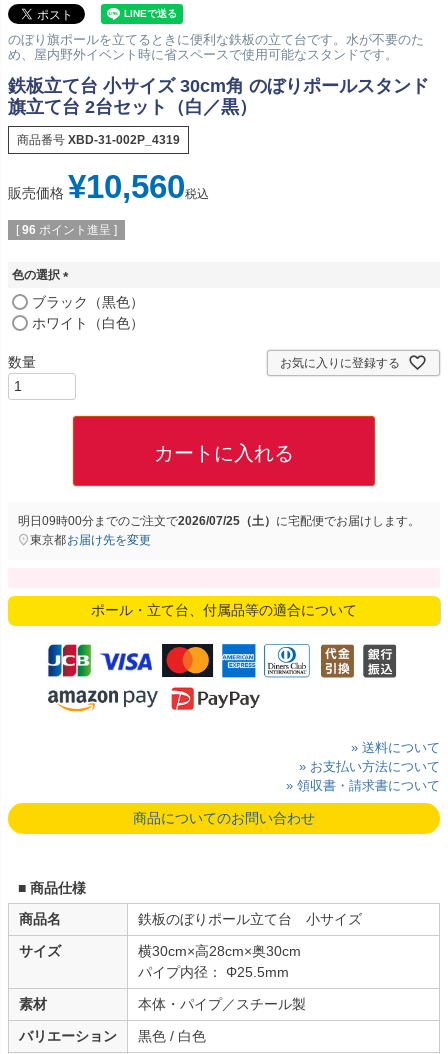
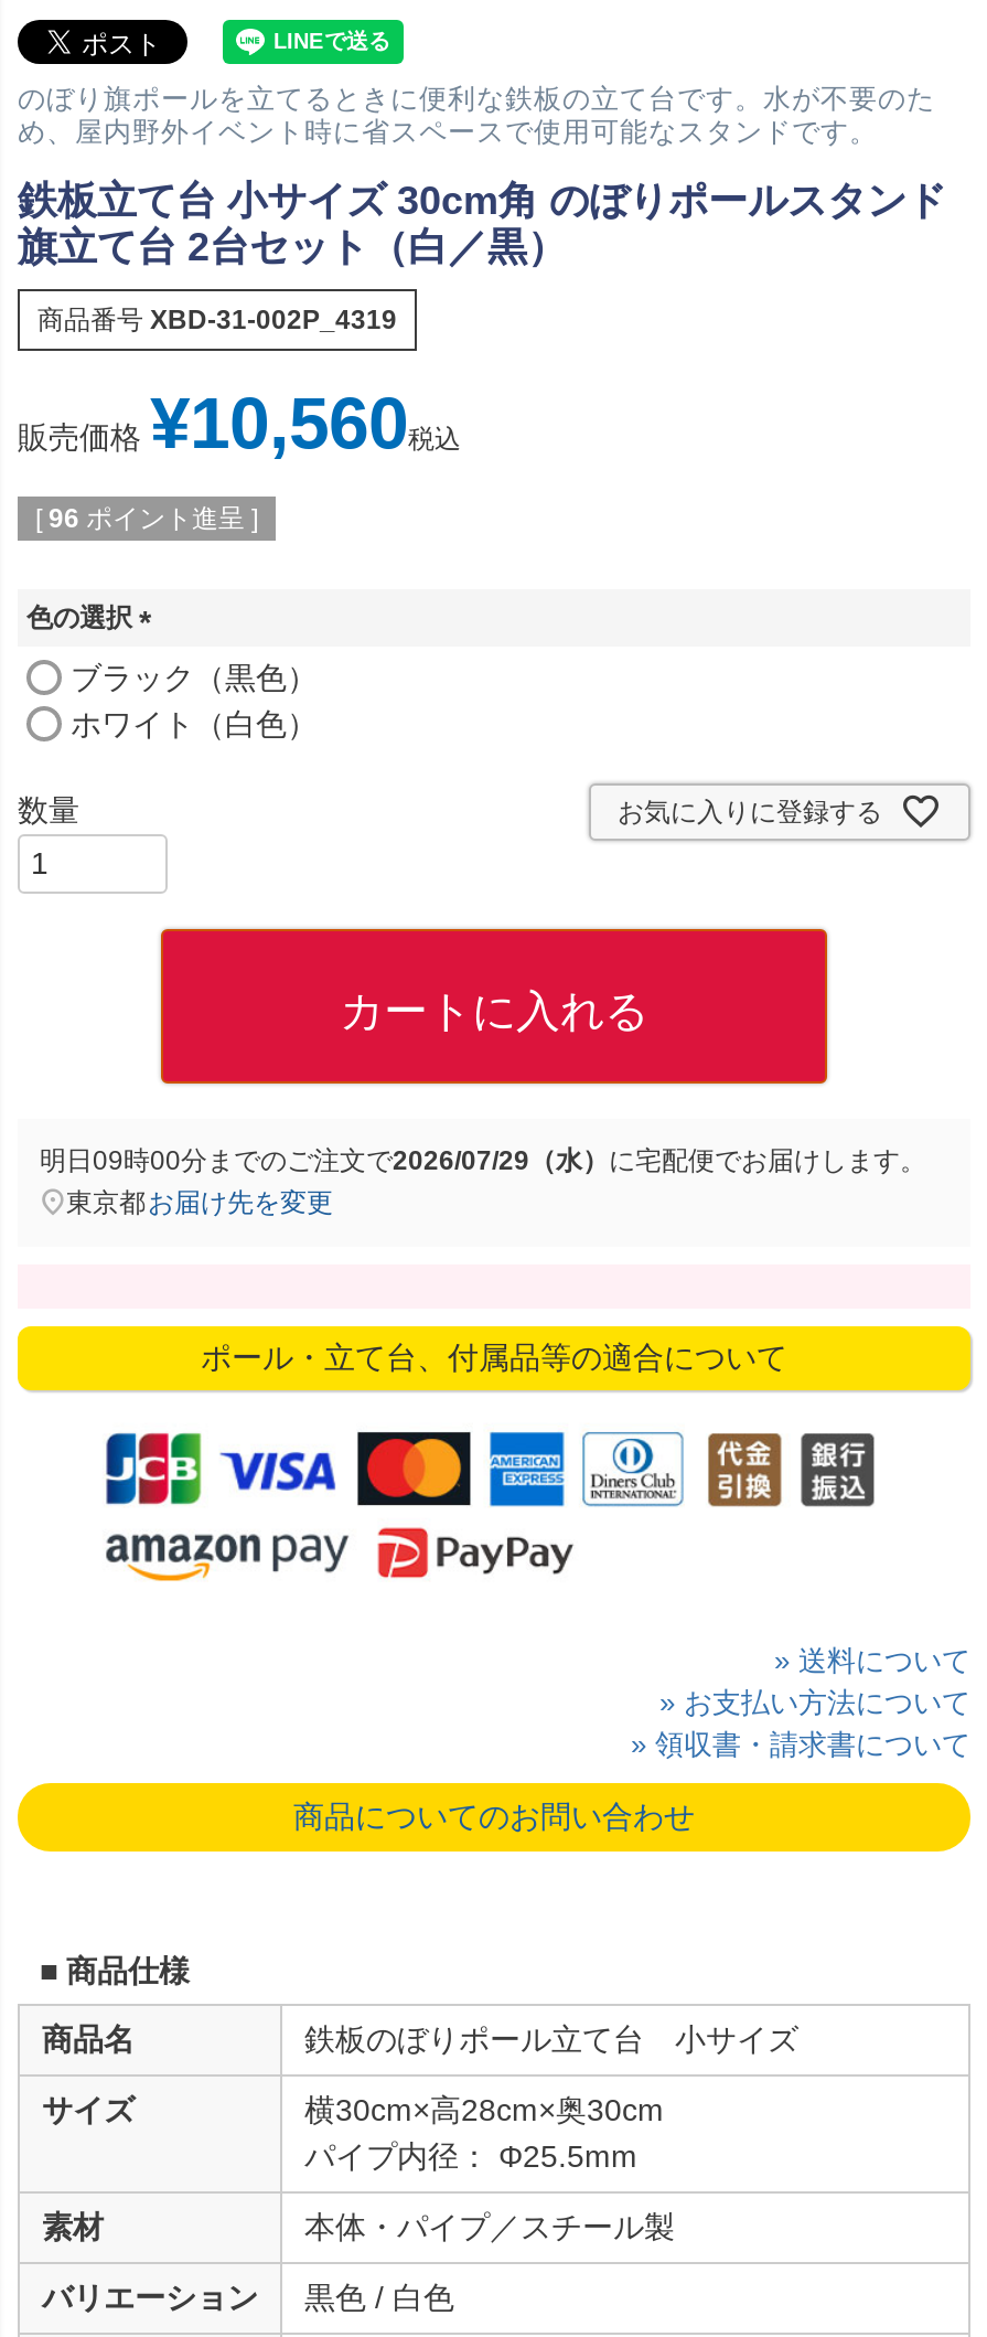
[18,514,420,528] 明日09時00分までのご注文で2026/07/25（土）に宅配便でお届けします。 -> [40,1145,926,1176] 明日09時00分までのご注文で2026/07/29（水）に宅配便でお届けします。

